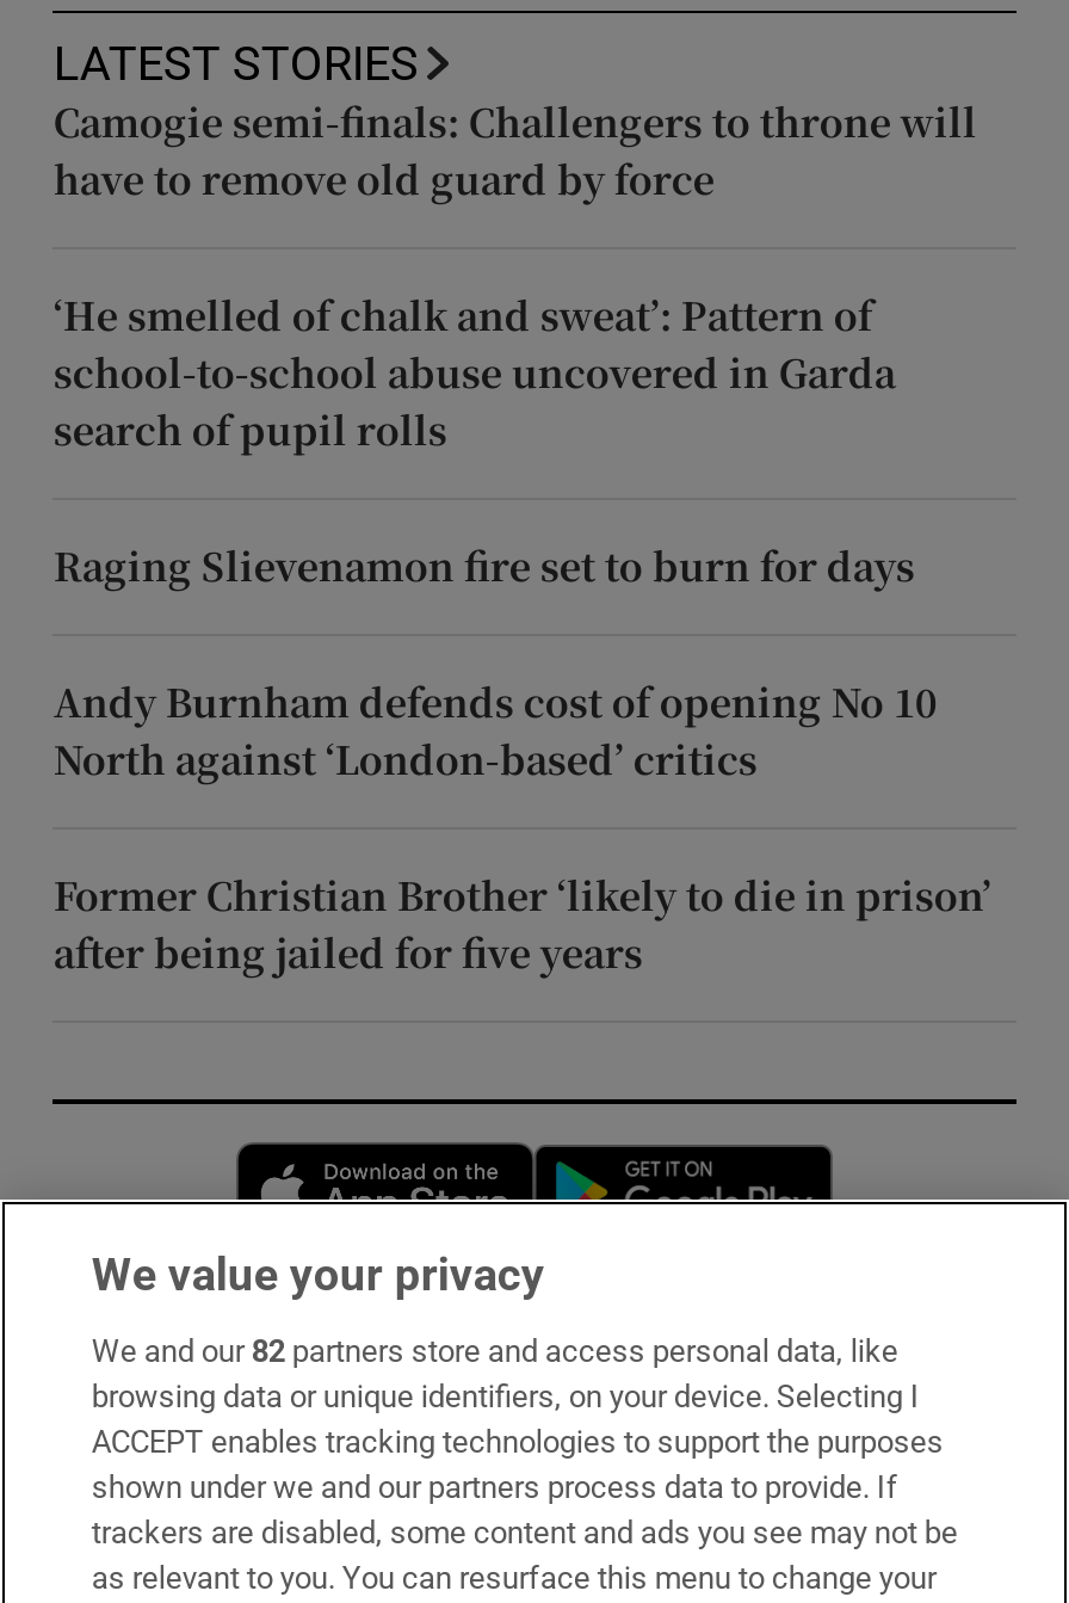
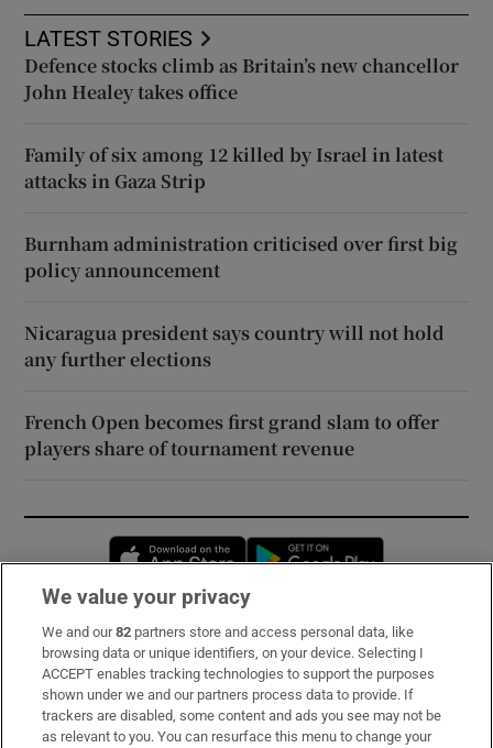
[53,94,977,206] Camogie semi-finals: Challengers to throne will | have to remove old guard by force -> [25,53,459,104] Defence stocks climb as Britain’s new chancellor | John Healey takes office
[53,287,896,457] ‘He smelled of chalk and sweat’: Pattern of | school-to-school abuse uncovered in Garda | search of pupil rolls -> [25,142,444,193] Family of six among 12 killed by Israel in latest | attacks in Gaza Strip
[53,538,915,593] Raging Slievenamon fire set to burn for days -> [25,231,458,283] Burnham administration criticised over first big | policy announcement
[53,674,936,786] Andy Burnham defends cost of opening No 10 | North against ‘London-based’ critics -> [25,320,445,372] Nicaragua president says country will not hold | any further elections
[53,868,991,980] Former Christian Brother ‘likely to die in prison’ | after being jailed for five years -> [25,409,440,461] French Open becomes first grand slam to offer | players share of tournament revenue

